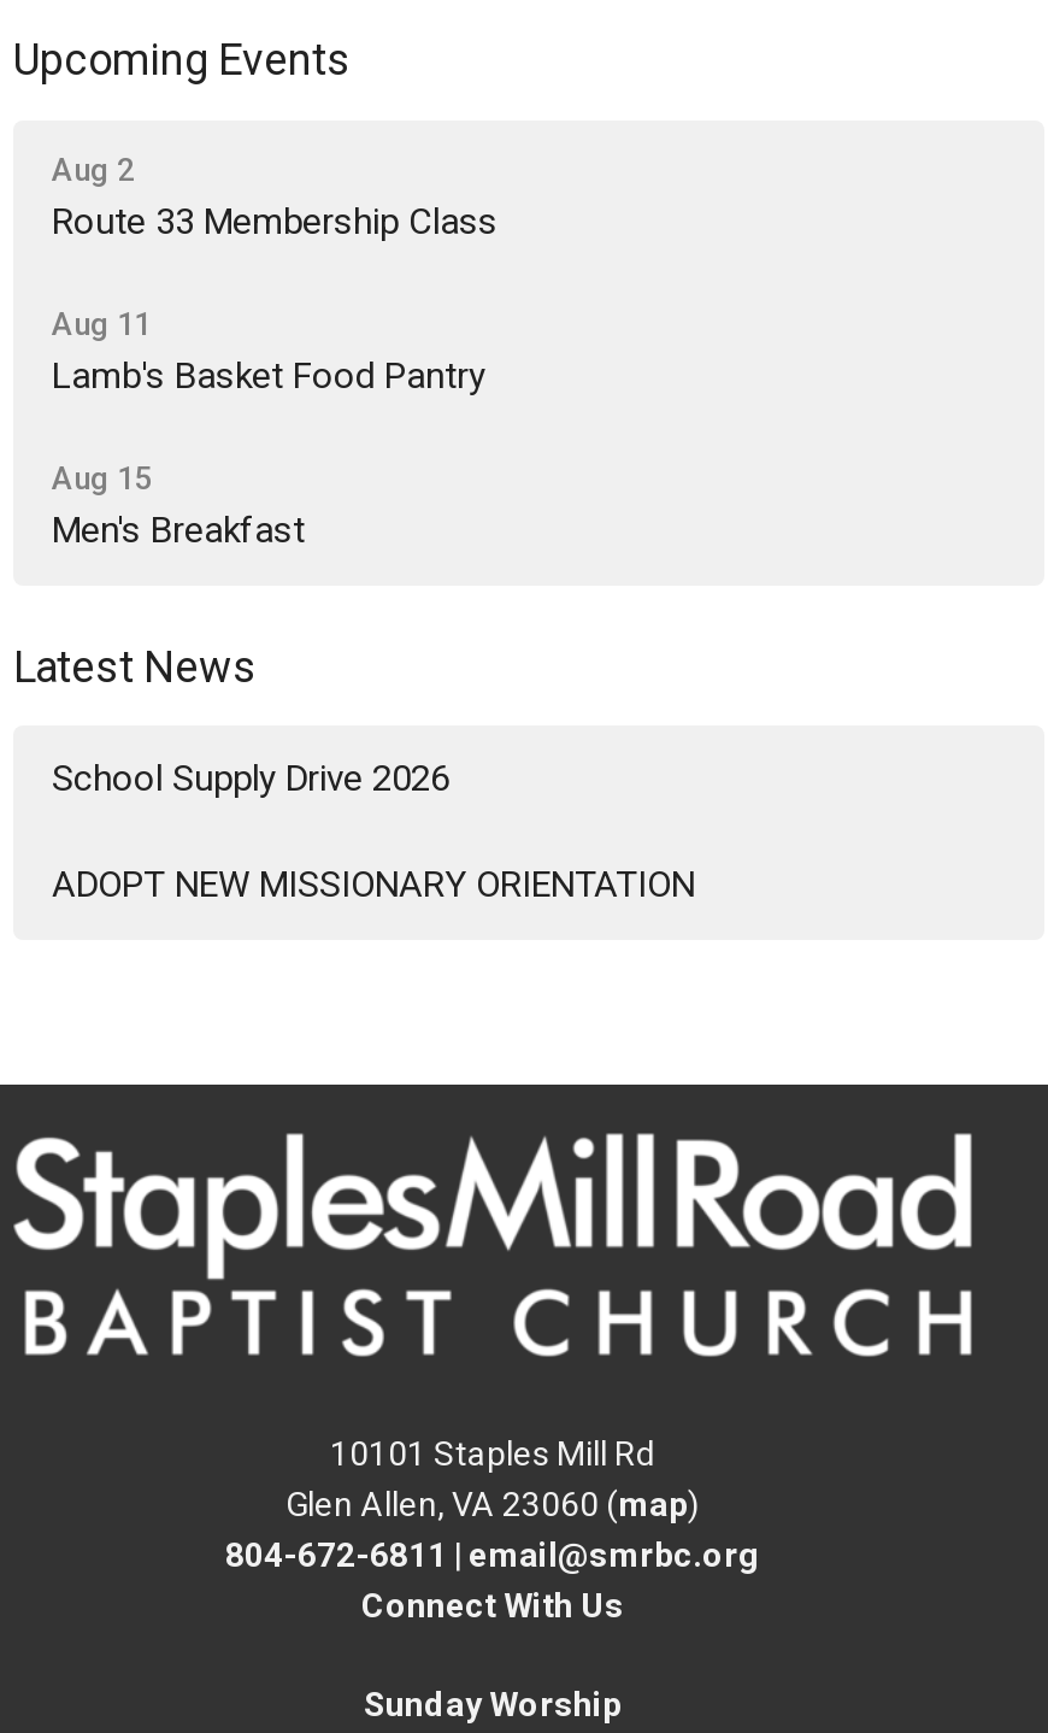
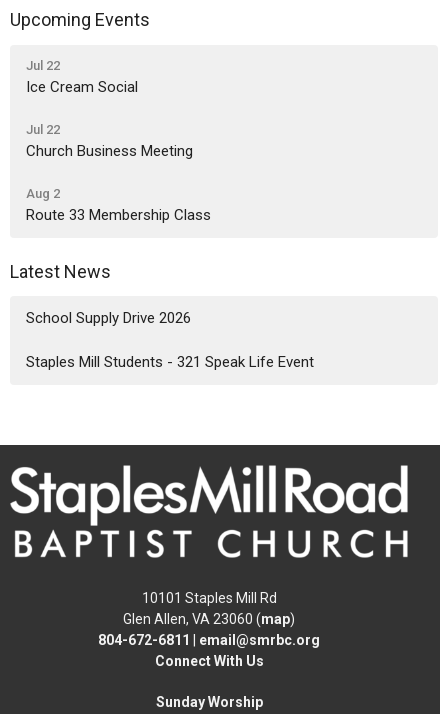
none -> [26,58,193,160] Jul 22 | Ice Cream Social | Jul 22 | Church Business Meeting
moved [52,151,497,243] -> [26,186,211,224]: Aug 2 | Route 33 Membership Class
[52,306,485,551] Aug 11 | Lamb's Basket Food Pantry | Aug 15 | Men's Breakfast -> none
[52,863,695,907] ADOPT NEW MISSIONARY ORIENTATION -> [26,353,314,371] Staples Mill Students - 321 Speak Life Event

